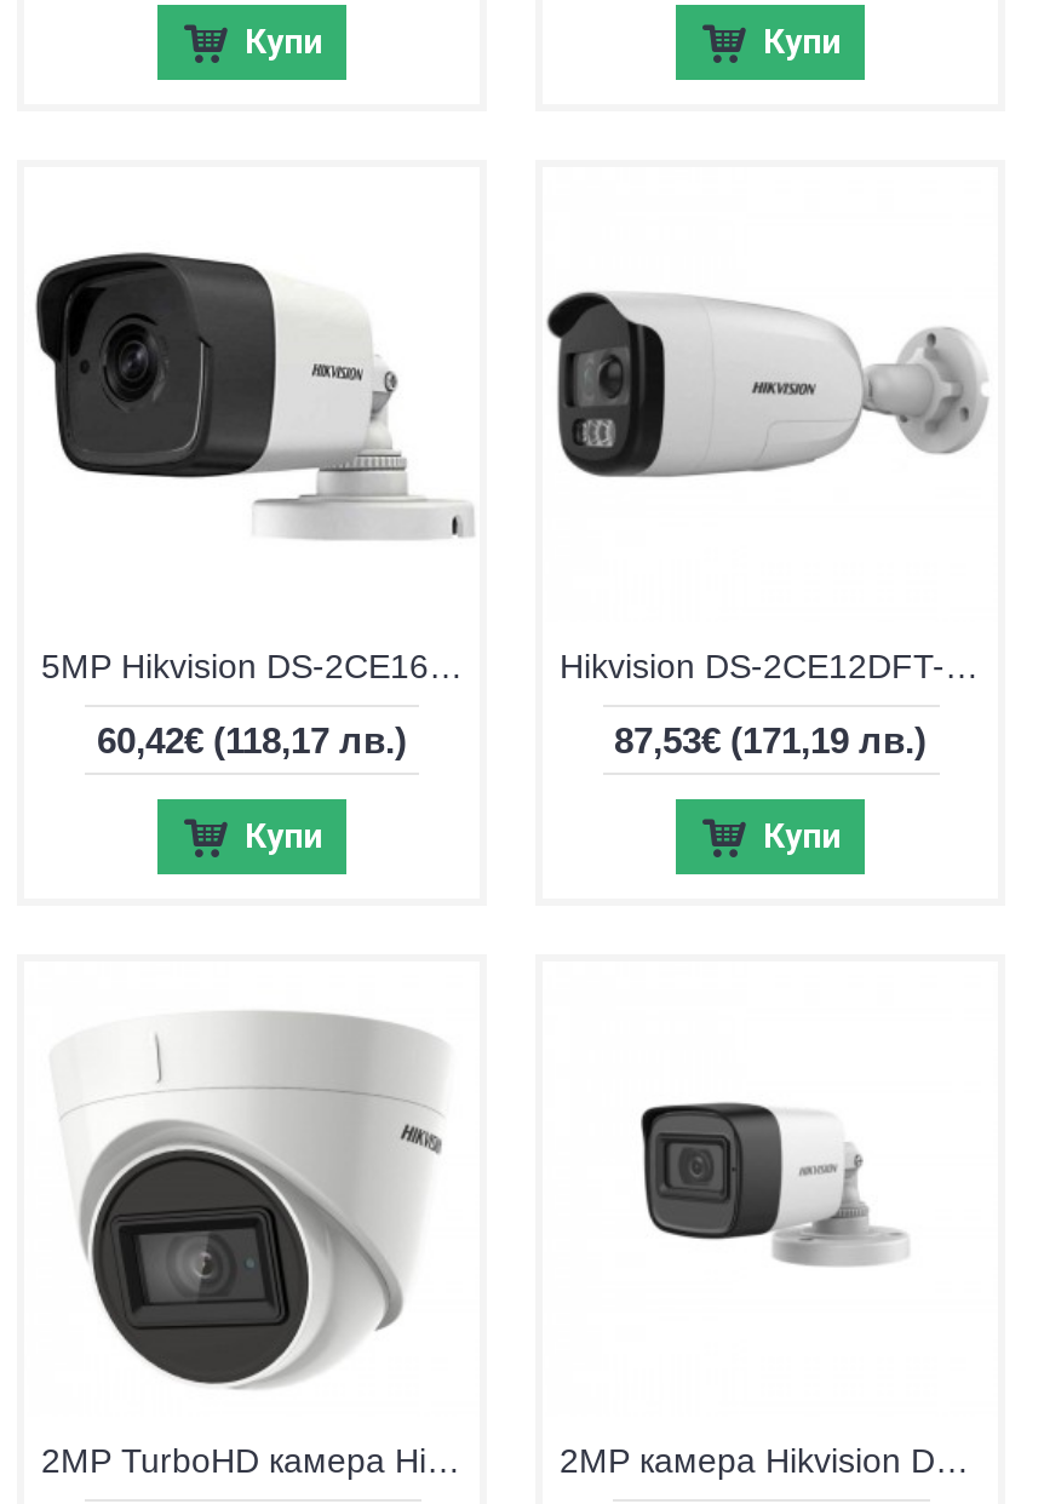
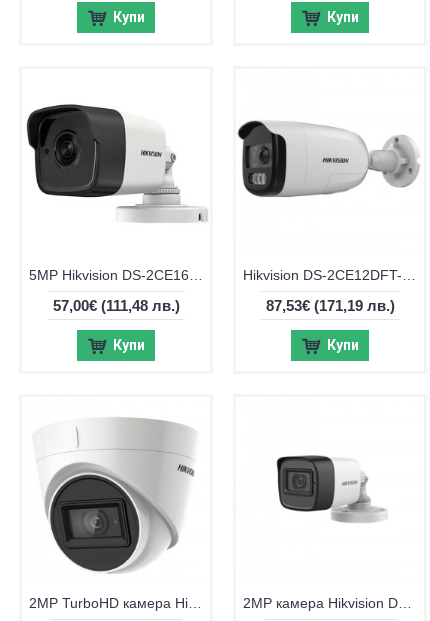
[97,719,407,760] 60,42€(118,17 лв.) -> [52,297,179,314] 57,00€(111,48 лв.)

